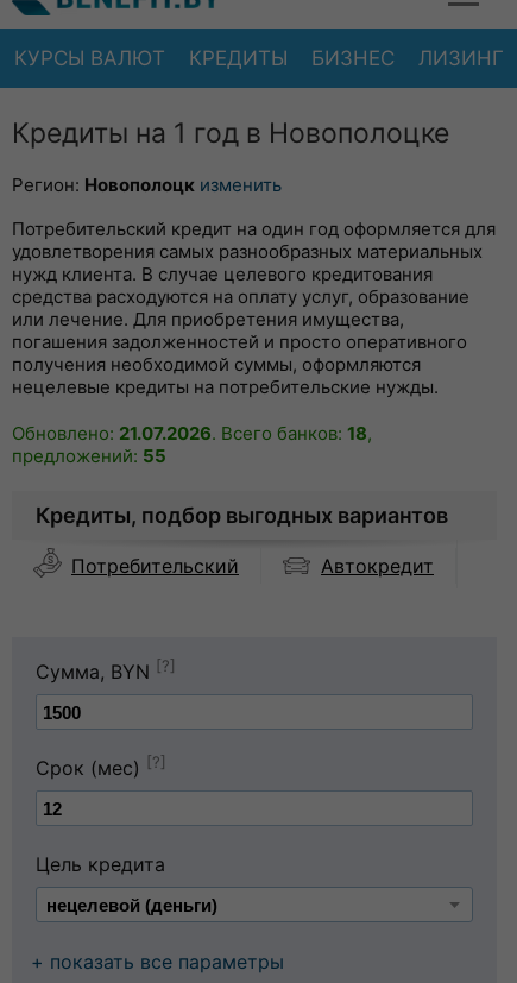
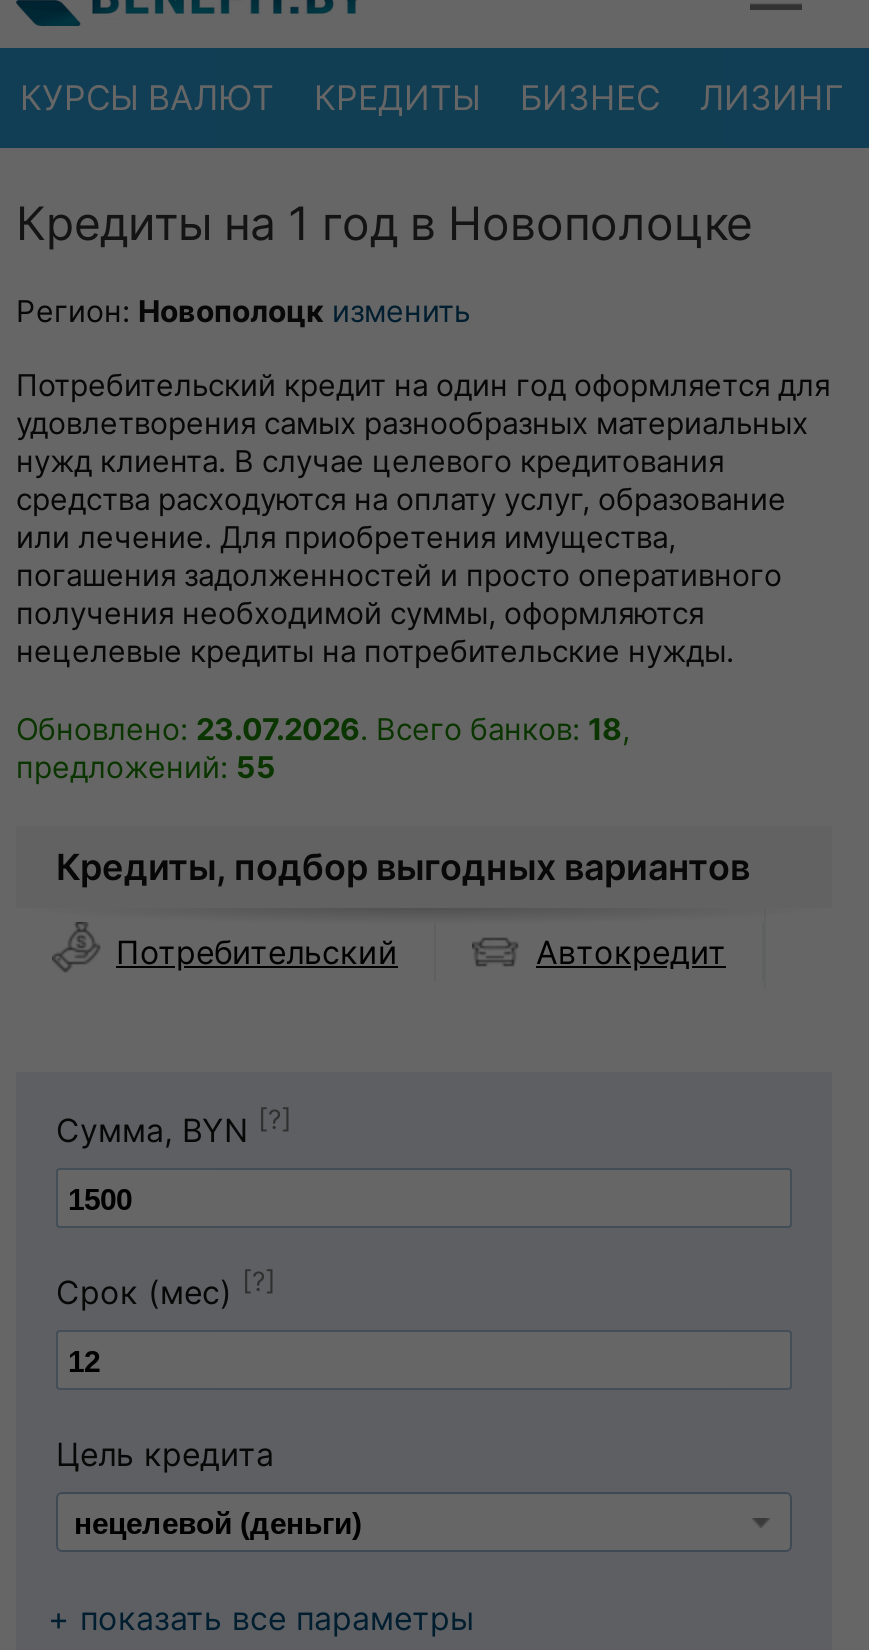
[12,422,372,445] Обновлено: 21.07.2026. Всего банков: 18, -> [16,710,630,748] Обновлено: 23.07.2026. Всего банков: 18,

